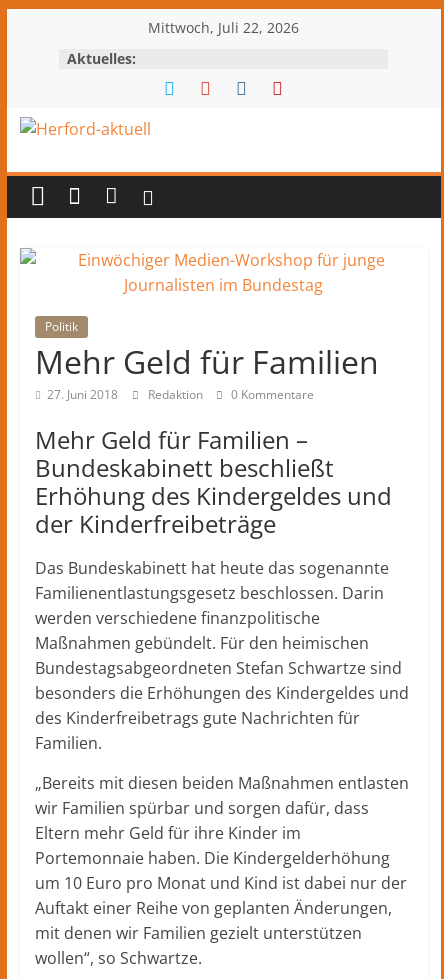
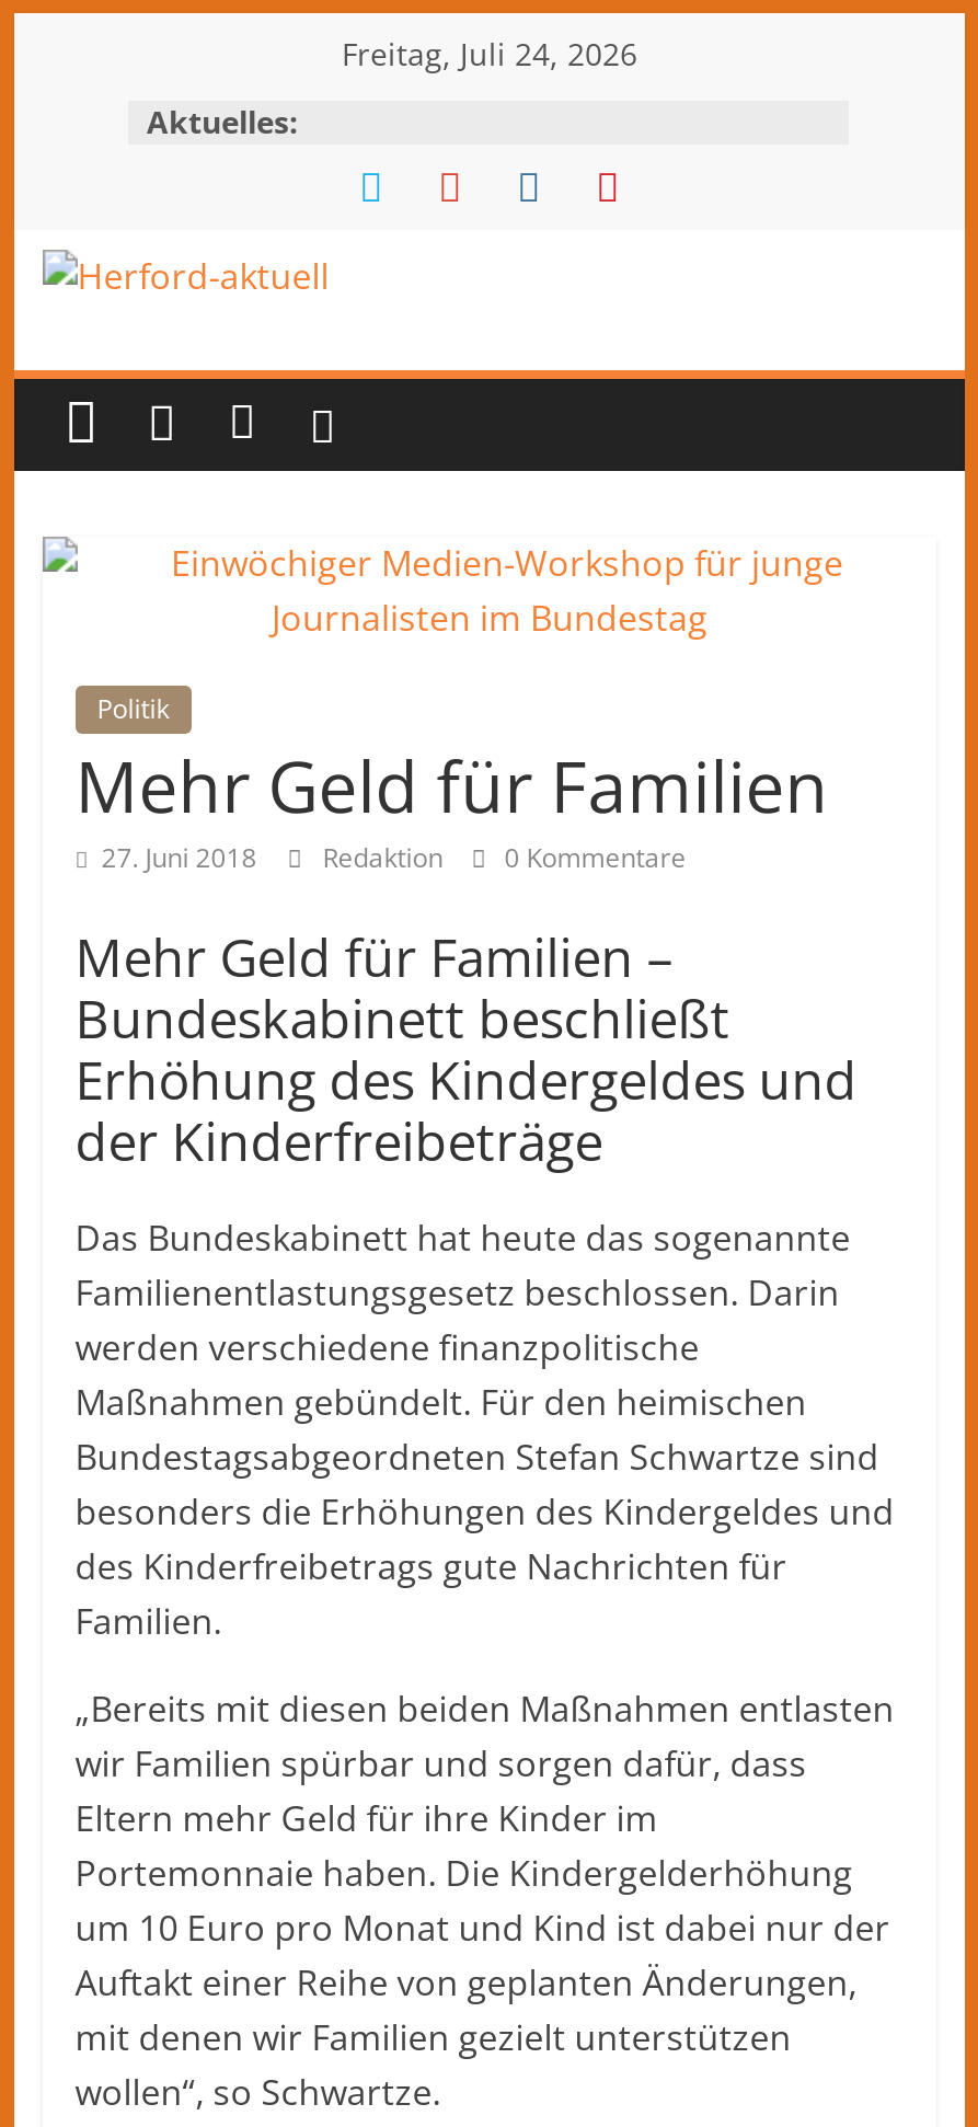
[148,18,299,37] Mittwoch, Juli 22, 2026 -> [342,33,637,74] Freitag, Juli 24, 2026

